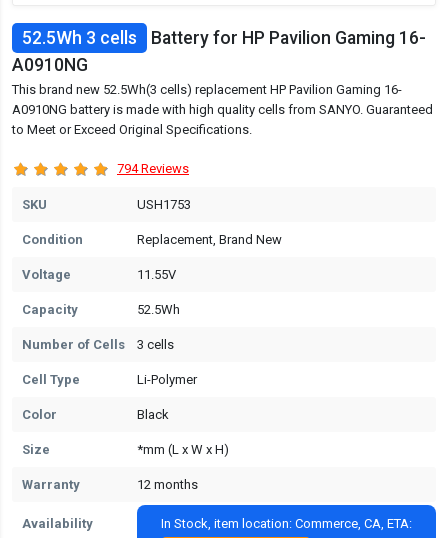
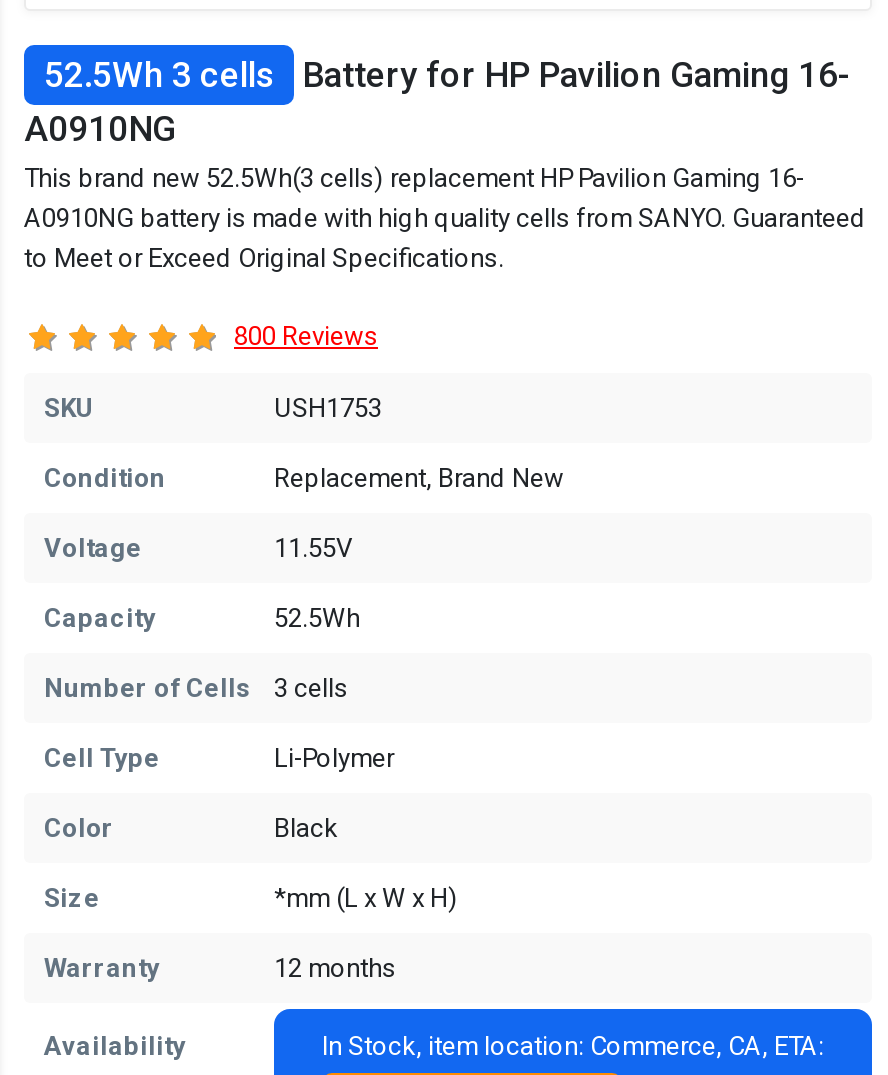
[117,161,189,176] 794 Reviews -> [234,321,378,351] 800 Reviews

